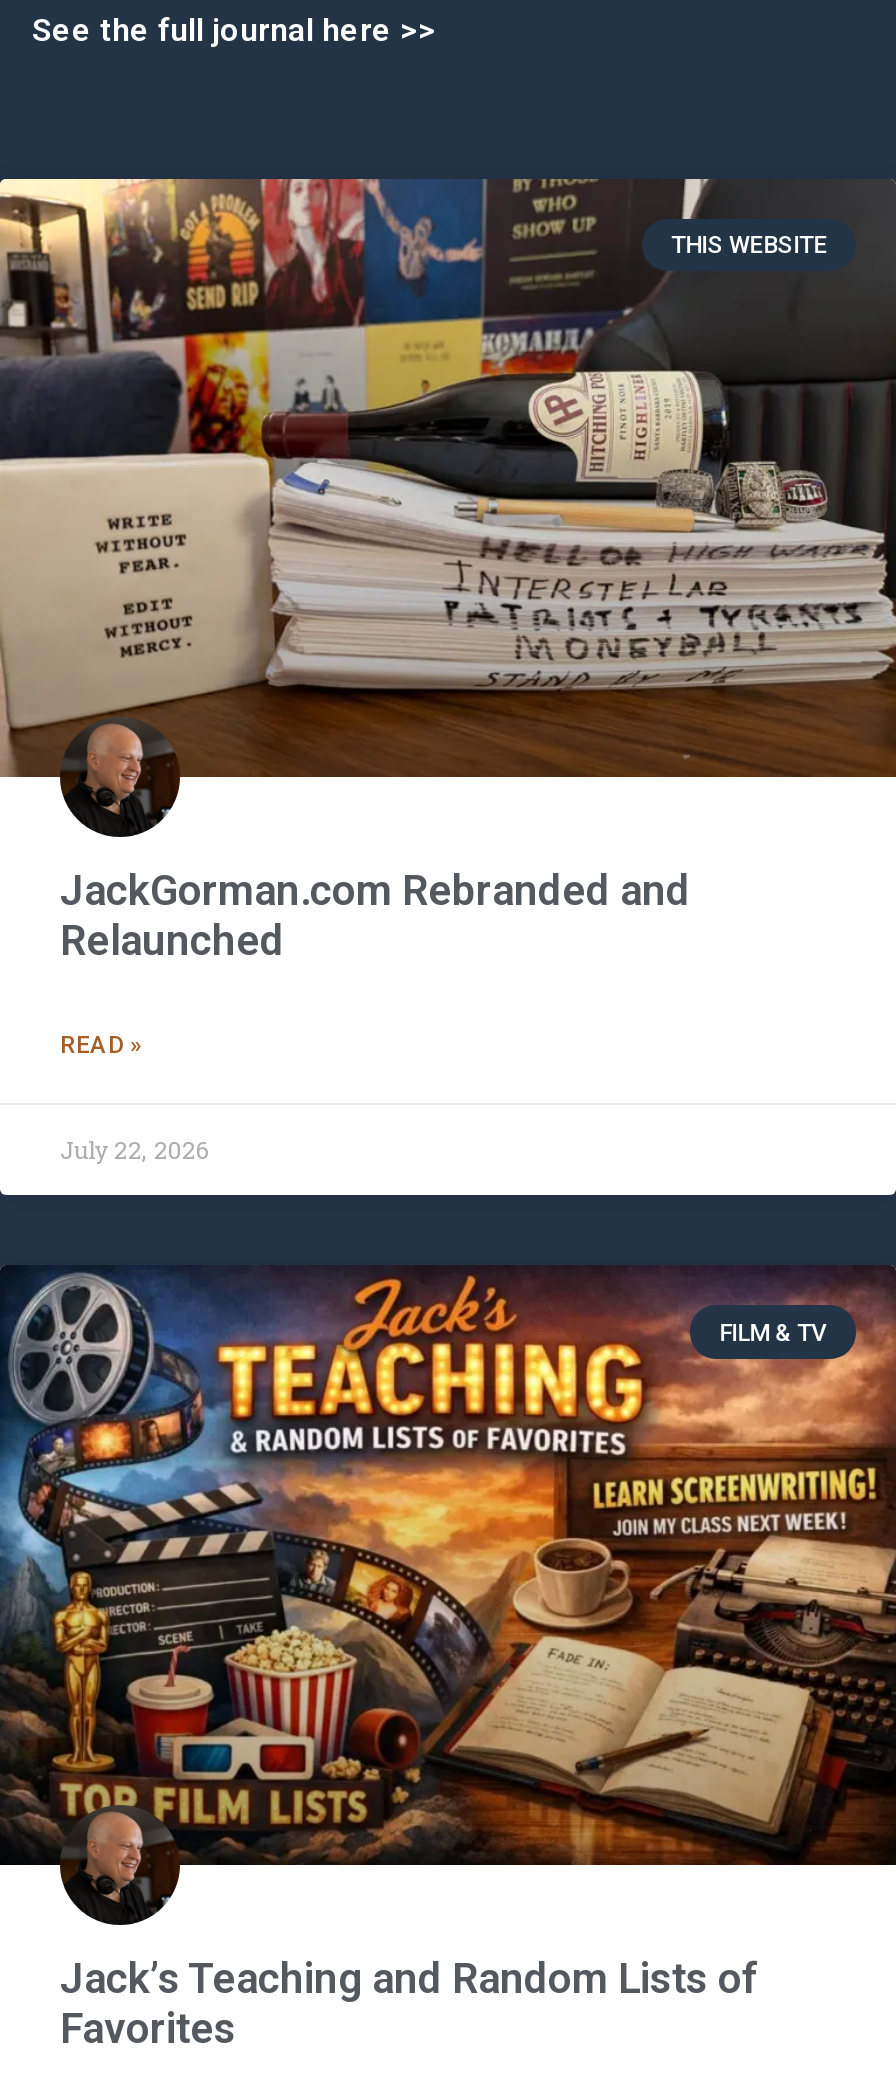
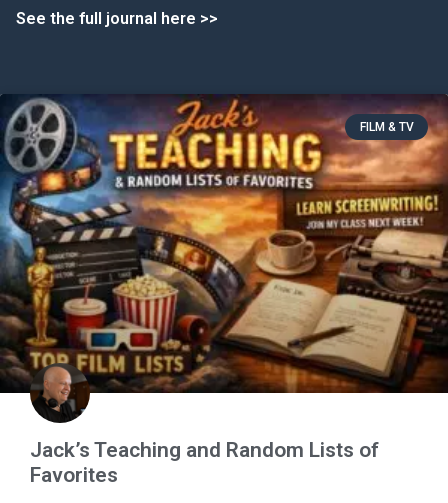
[6,176,890,780] [image] | THIS WEBSITE -> none
[60,868,690,1166] JackGorman.com Rebranded and | Relaunched | READ » | July 22, 2026 -> none

